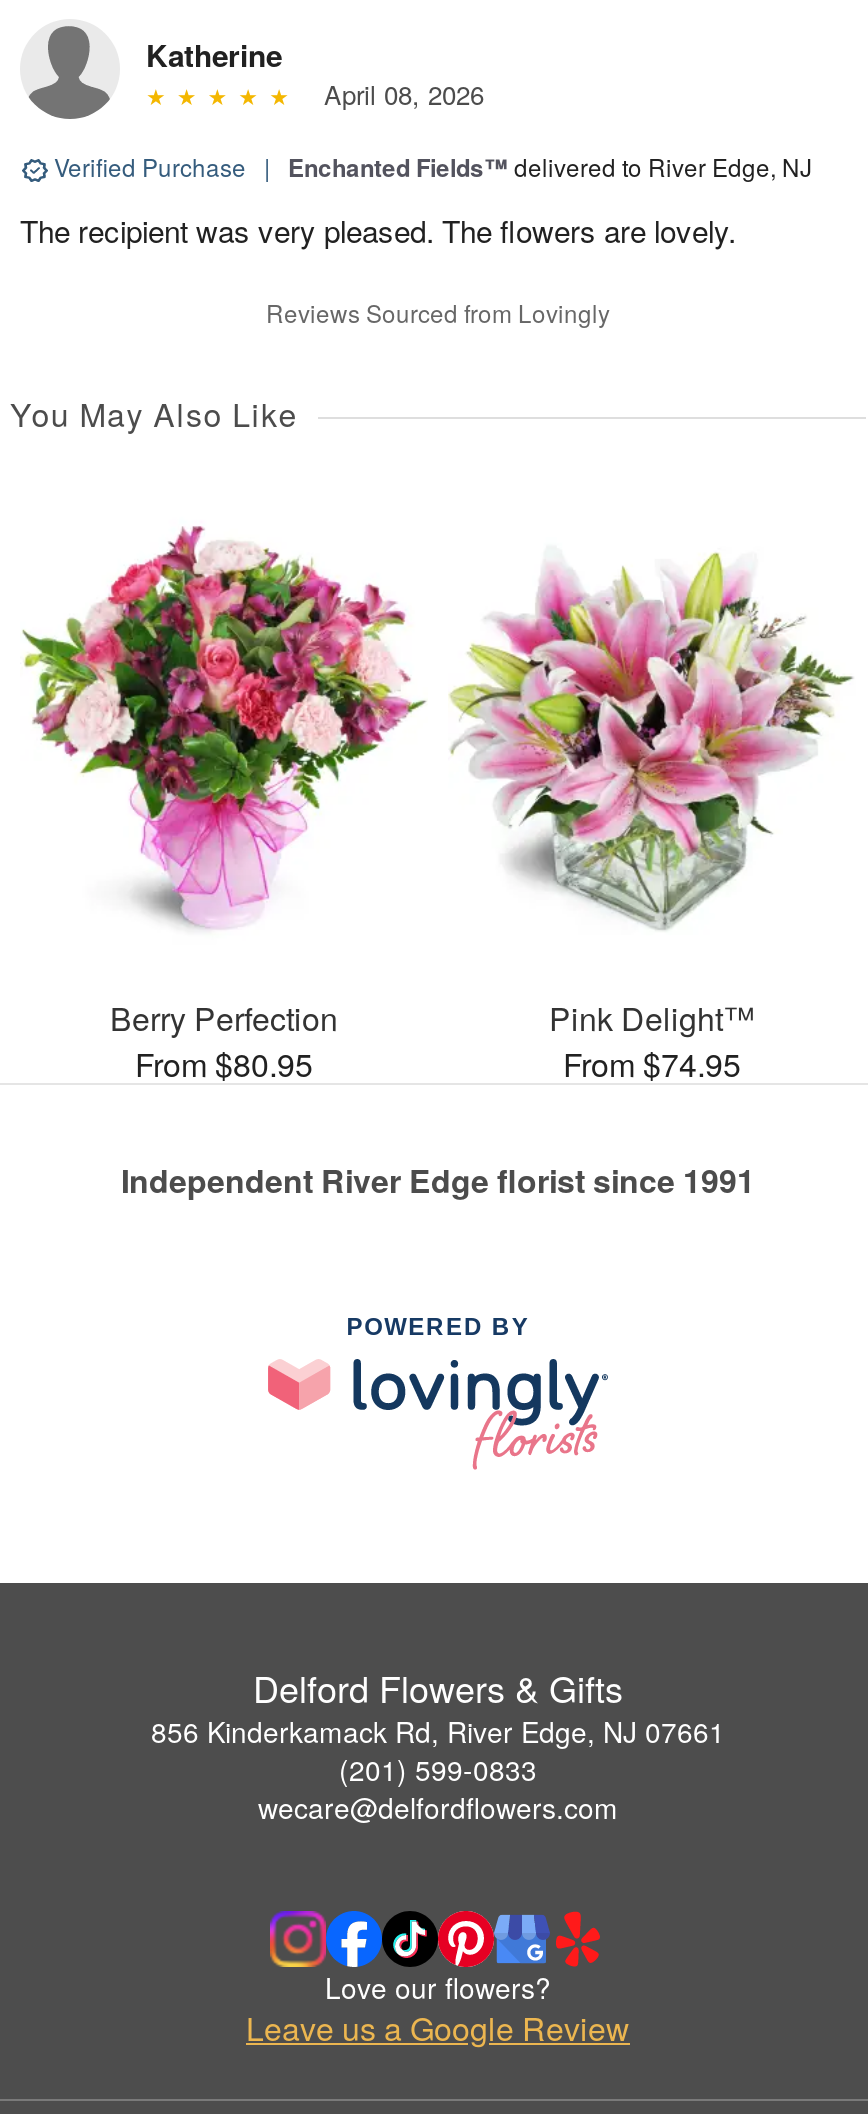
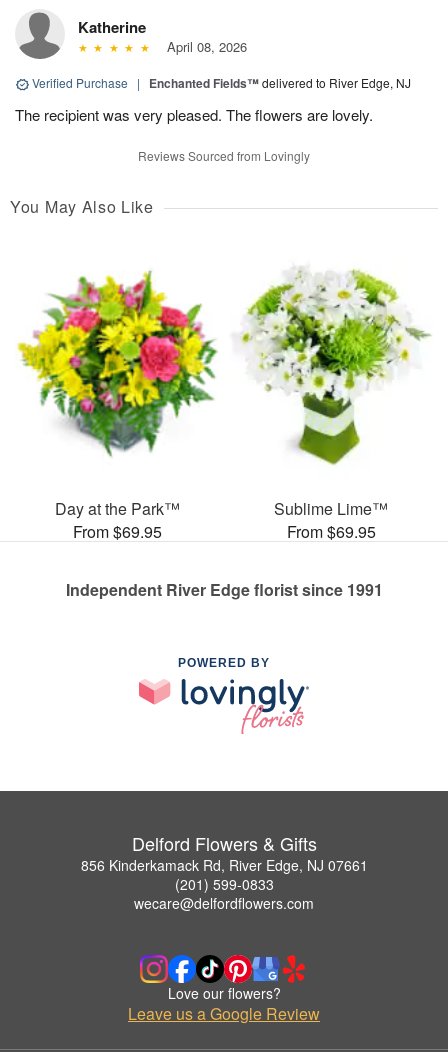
[22,525,420,1087] [image] | Berry Perfection | From $80.95 -> [17,263,216,543] [image] | Day at the Park™ | From $69.95
[448,537,852,1087] [image] | Pink Delight™ | From $74.95 -> [231,268,431,543] [image] | Sublime Lime™ | From $69.95

